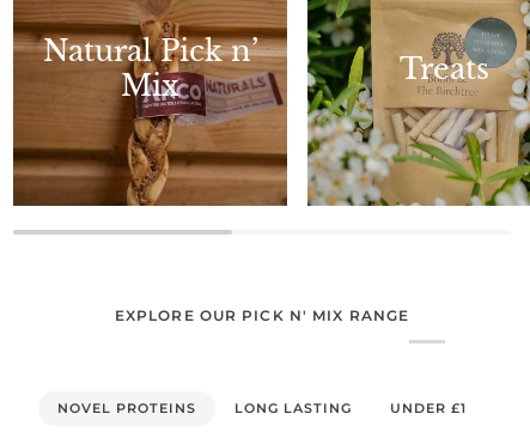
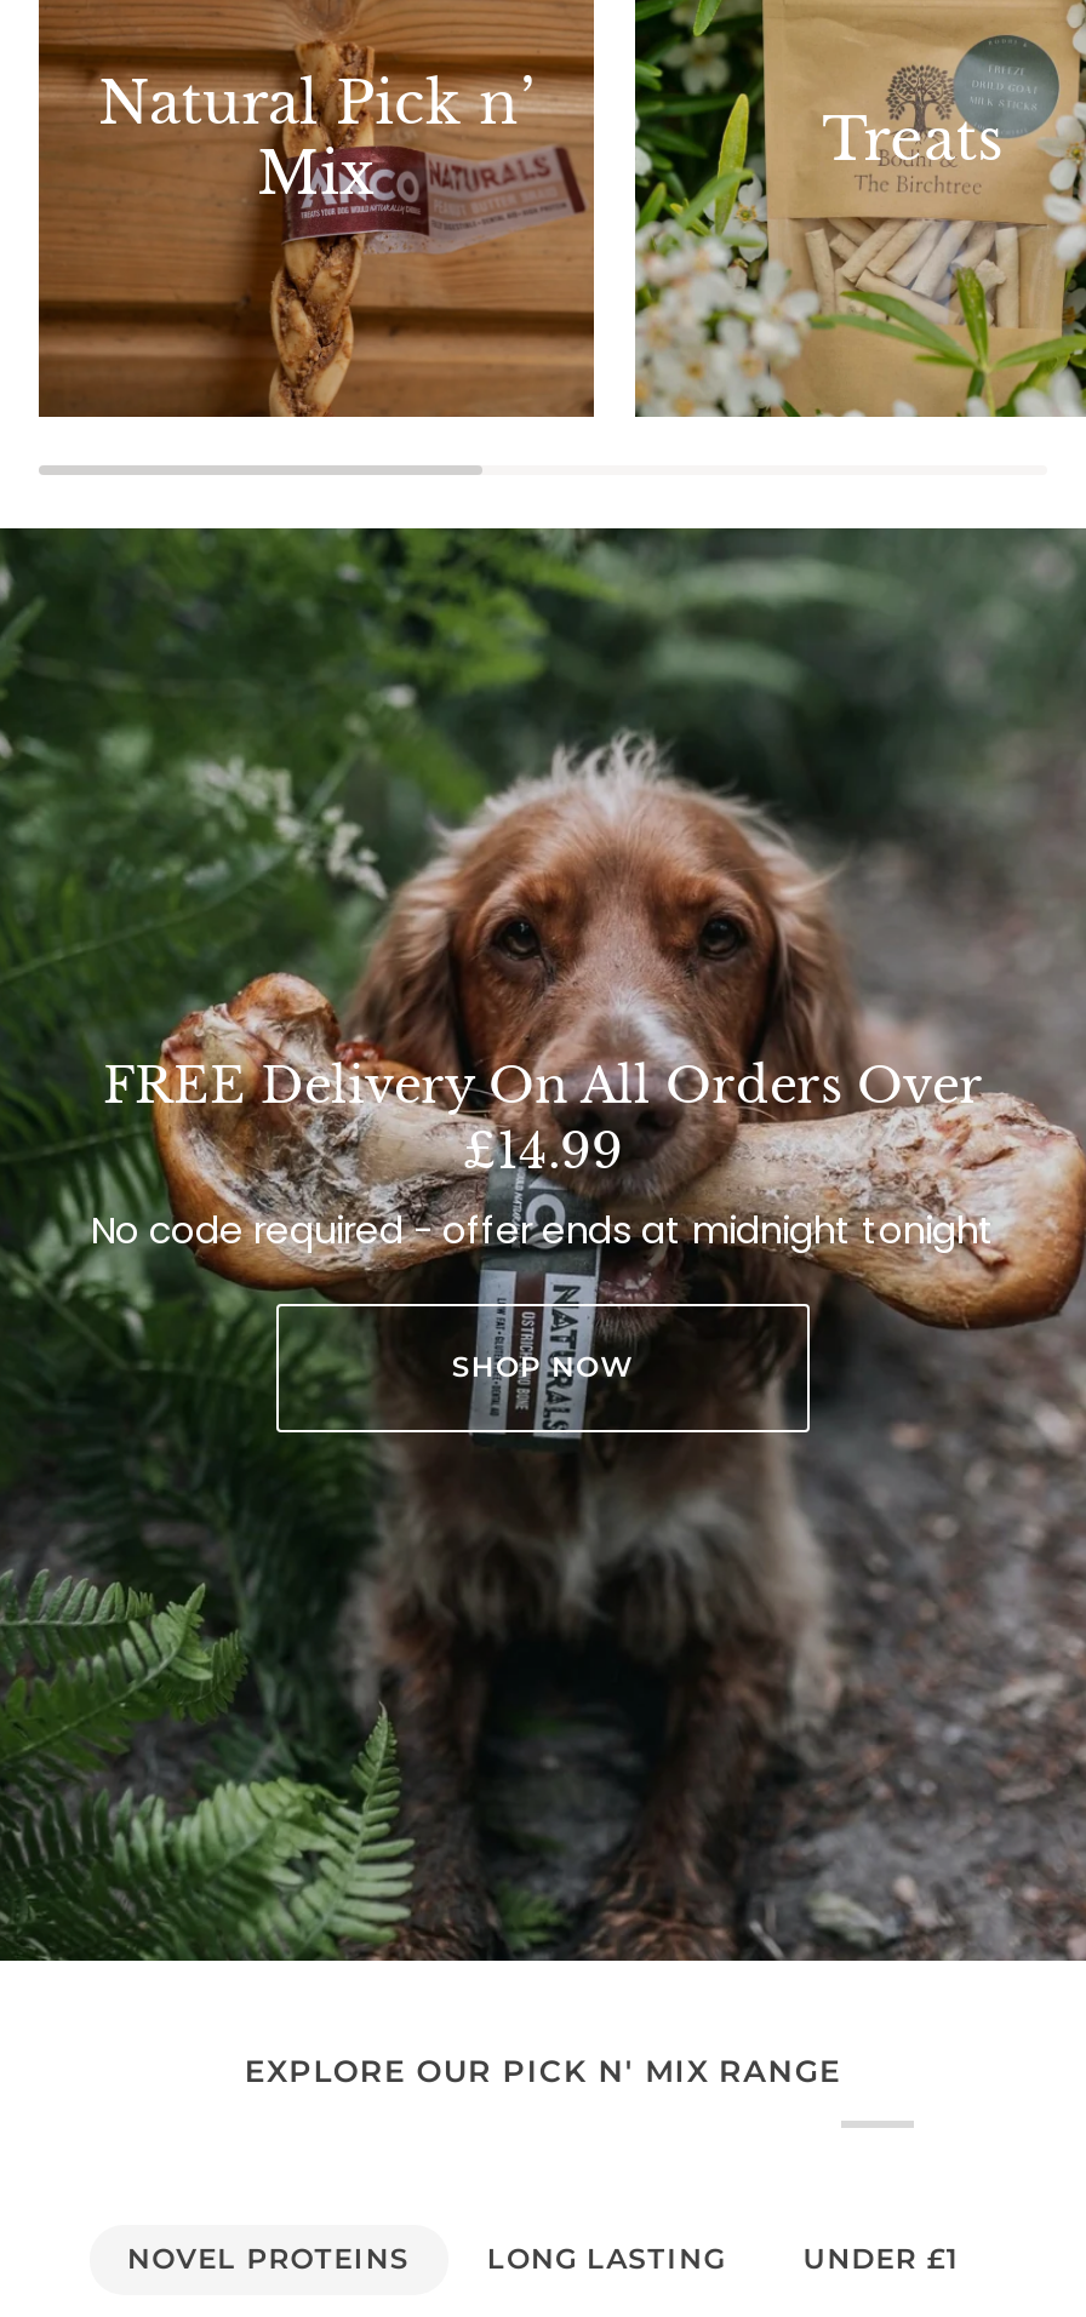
none -> [7,526,1079,1963] [image] | FREE Delivery On All Orders Over | £14.99 | No code required - offer ends at midnight tonight | SHOP NOW

